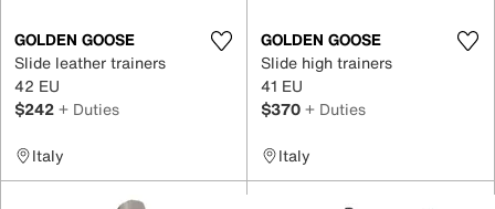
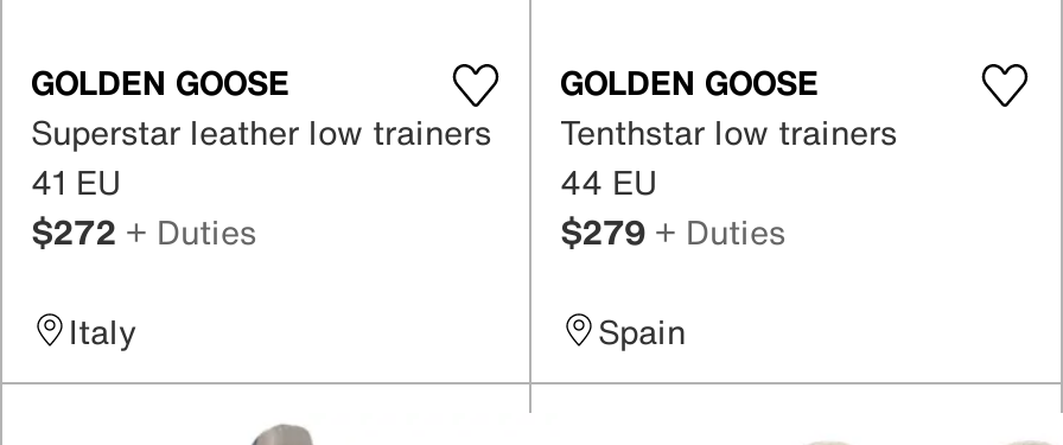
[14,51,166,121] Slide leather trainers | 42 EU | $242 + Duties -> [31,106,491,255] Superstar leather low trainers | 41 EU | $272 + Duties
[261,51,392,121] Slide high trainers | 41 EU | $370 + Duties -> [560,106,897,255] Tenthstar low trainers | 44 EU | $279 + Duties
[278,144,310,167] Italy -> [598,305,686,355] Spain

